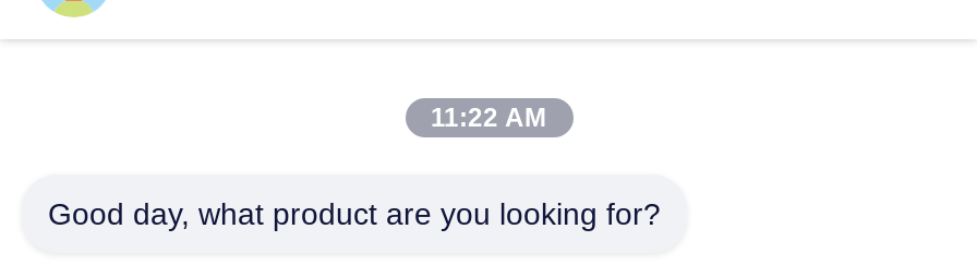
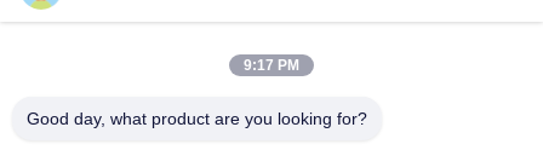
[431,103,546,133] 11:22 AM -> [244,57,299,74] 9:17 PM

